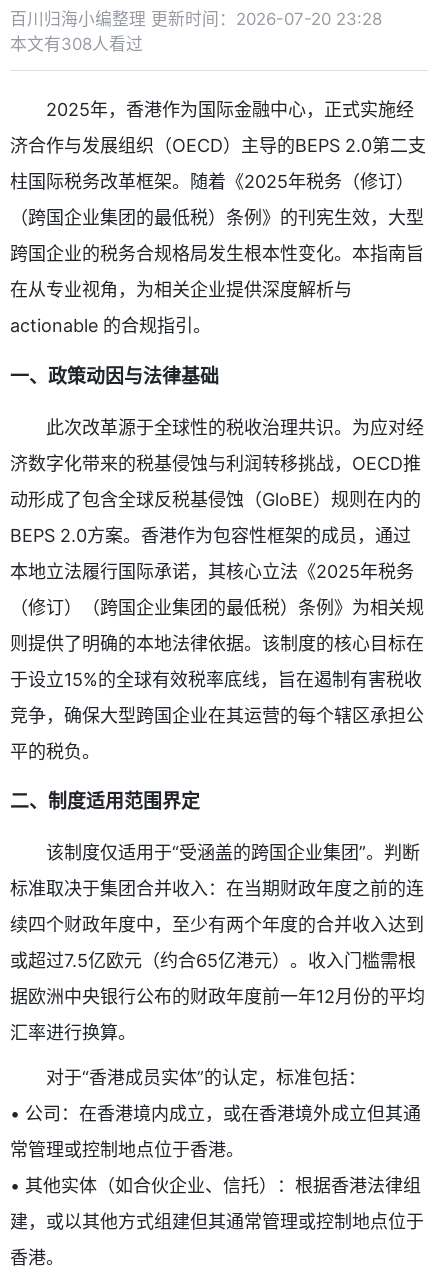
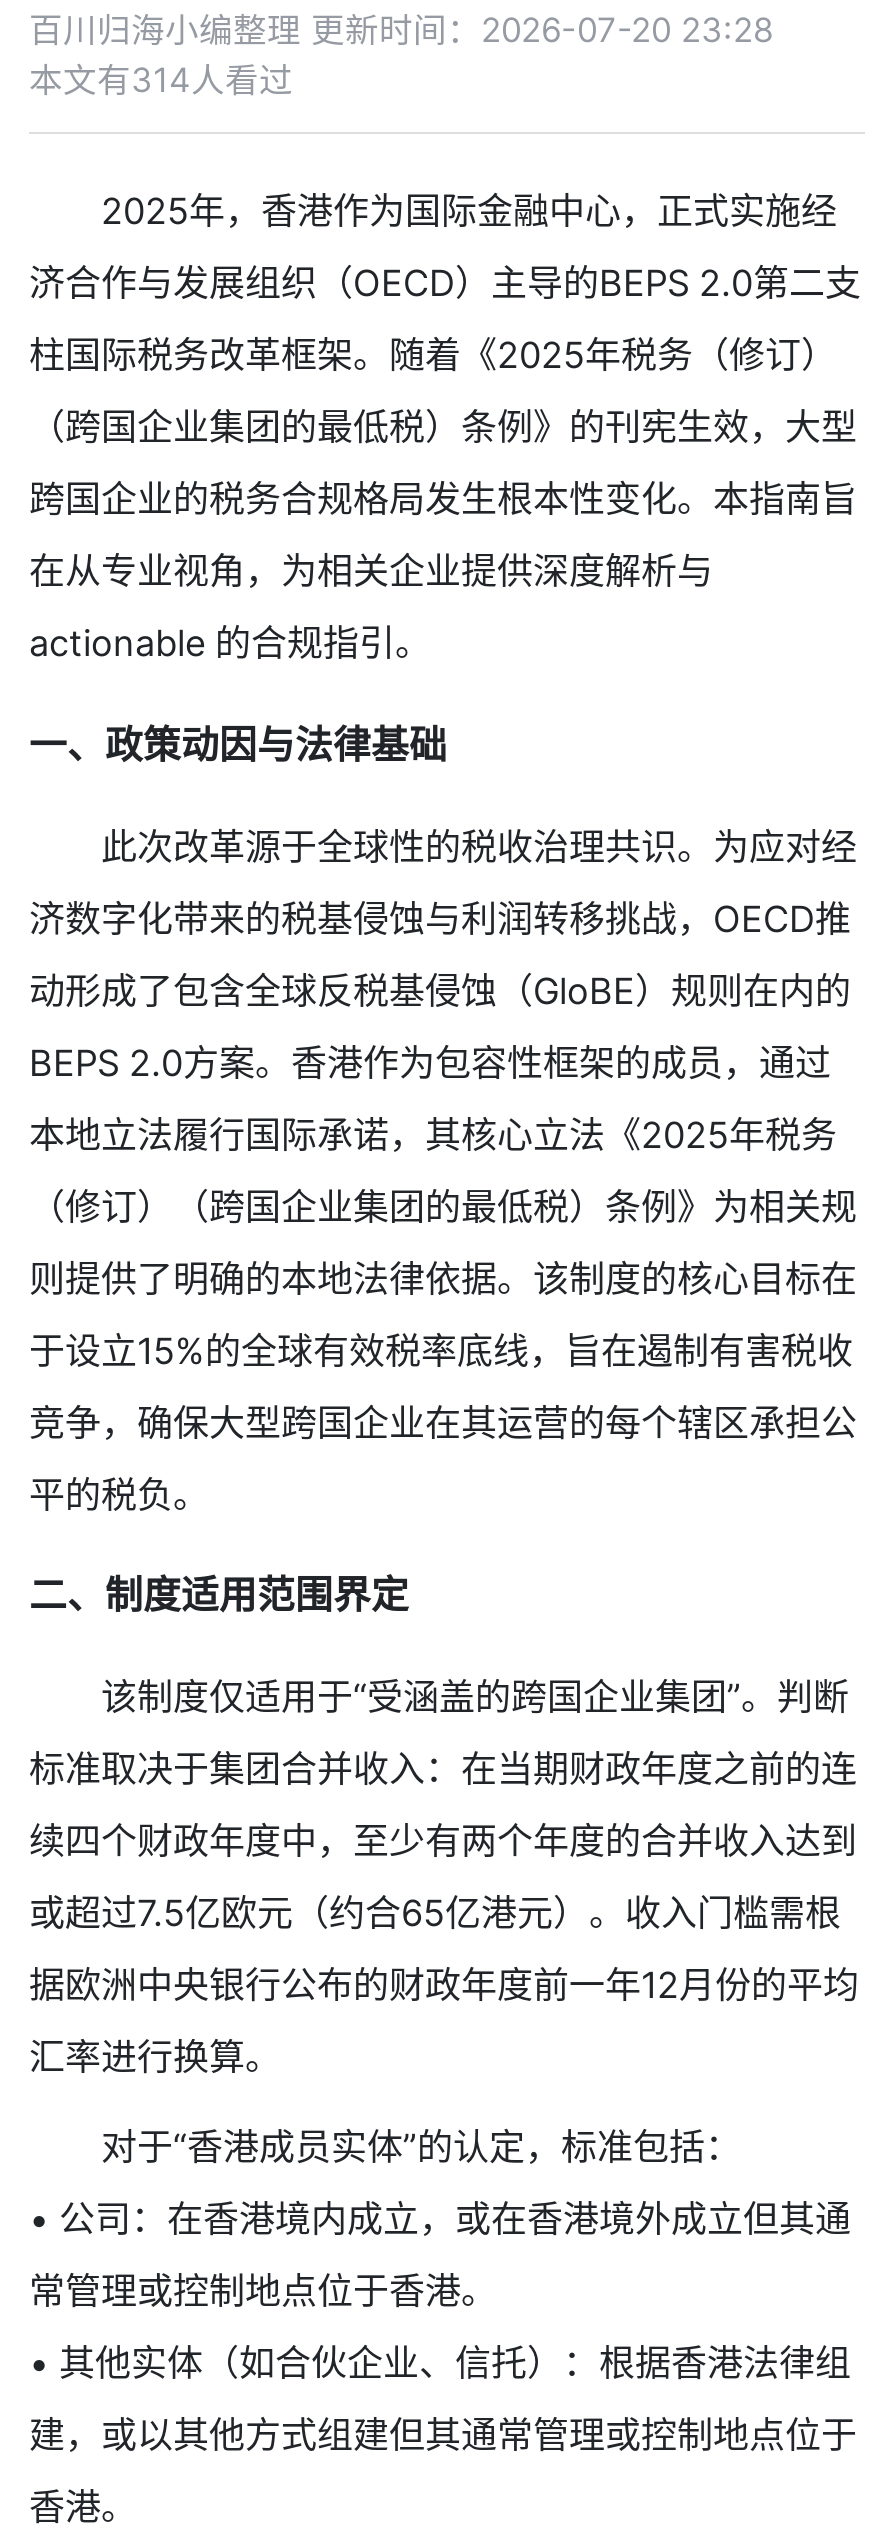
[10,34,143,54] 本文有308人看过 -> [29,61,293,101] 本文有314人看过

